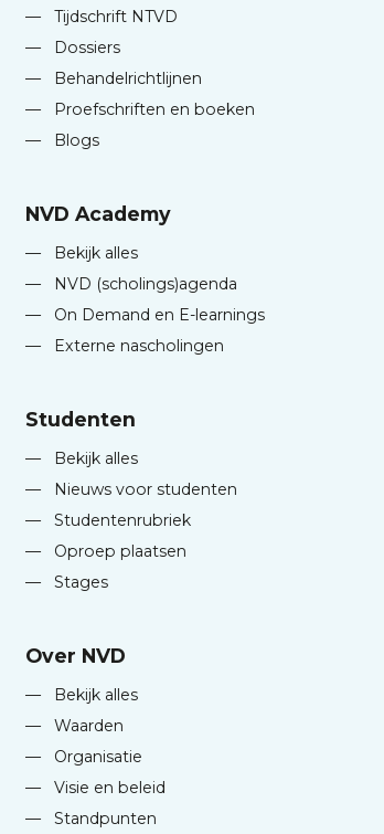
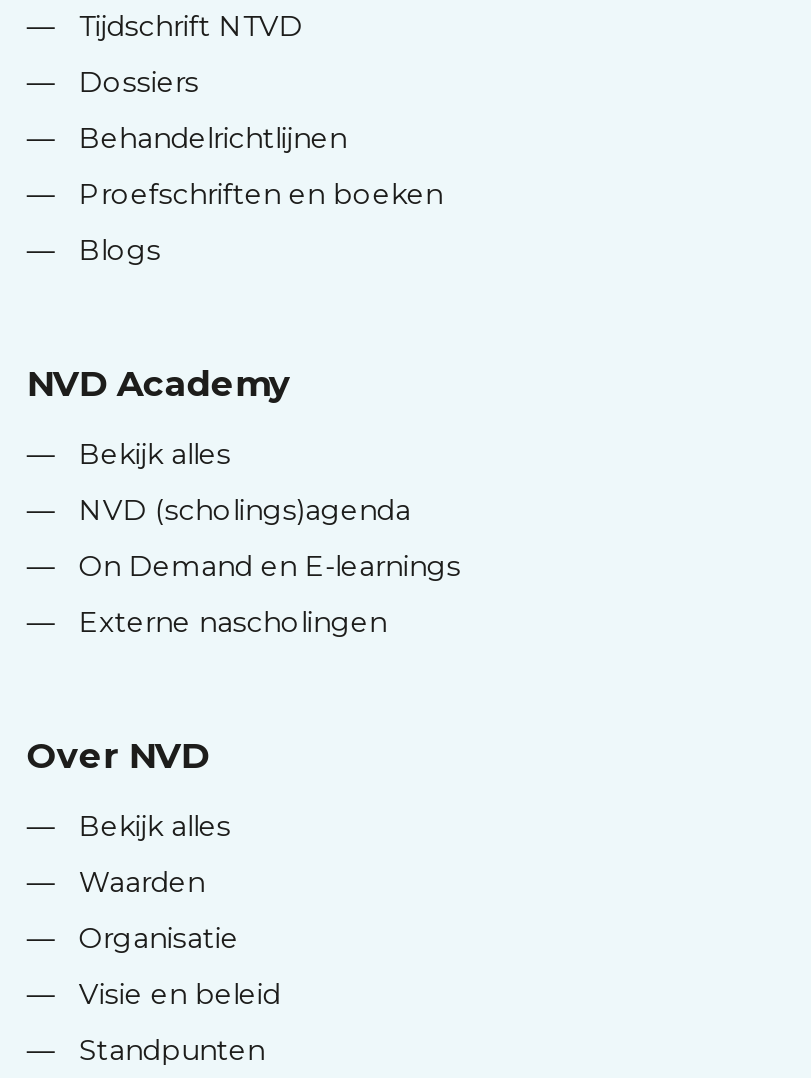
[26,407,238,592] Studenten | — Bekijk alles | — Nieuws voor studenten | — Studentenrubriek | — Oproep plaatsen | — Stages -> none

